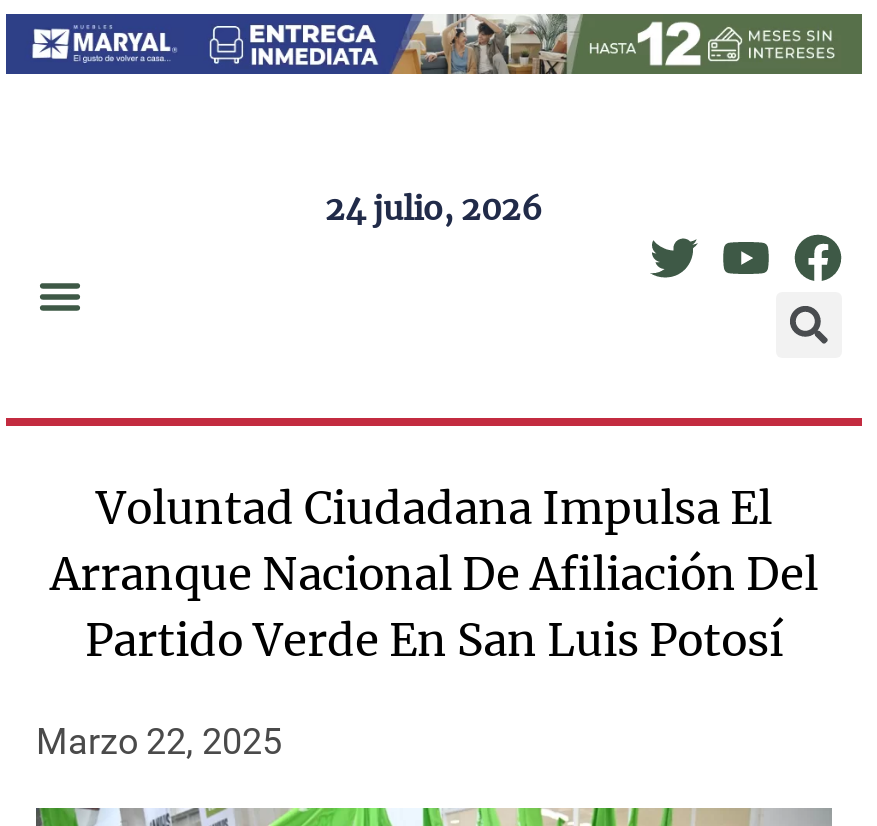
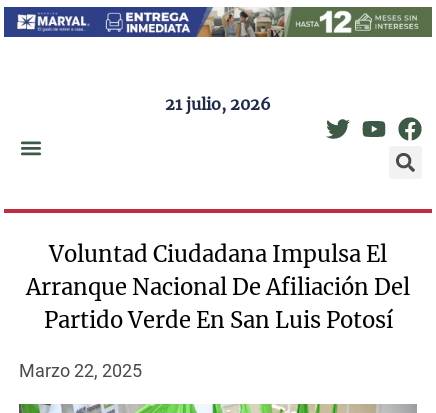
[325,188,543,228] 24 julio, 2026 -> [165,94,271,114] 21 julio, 2026

